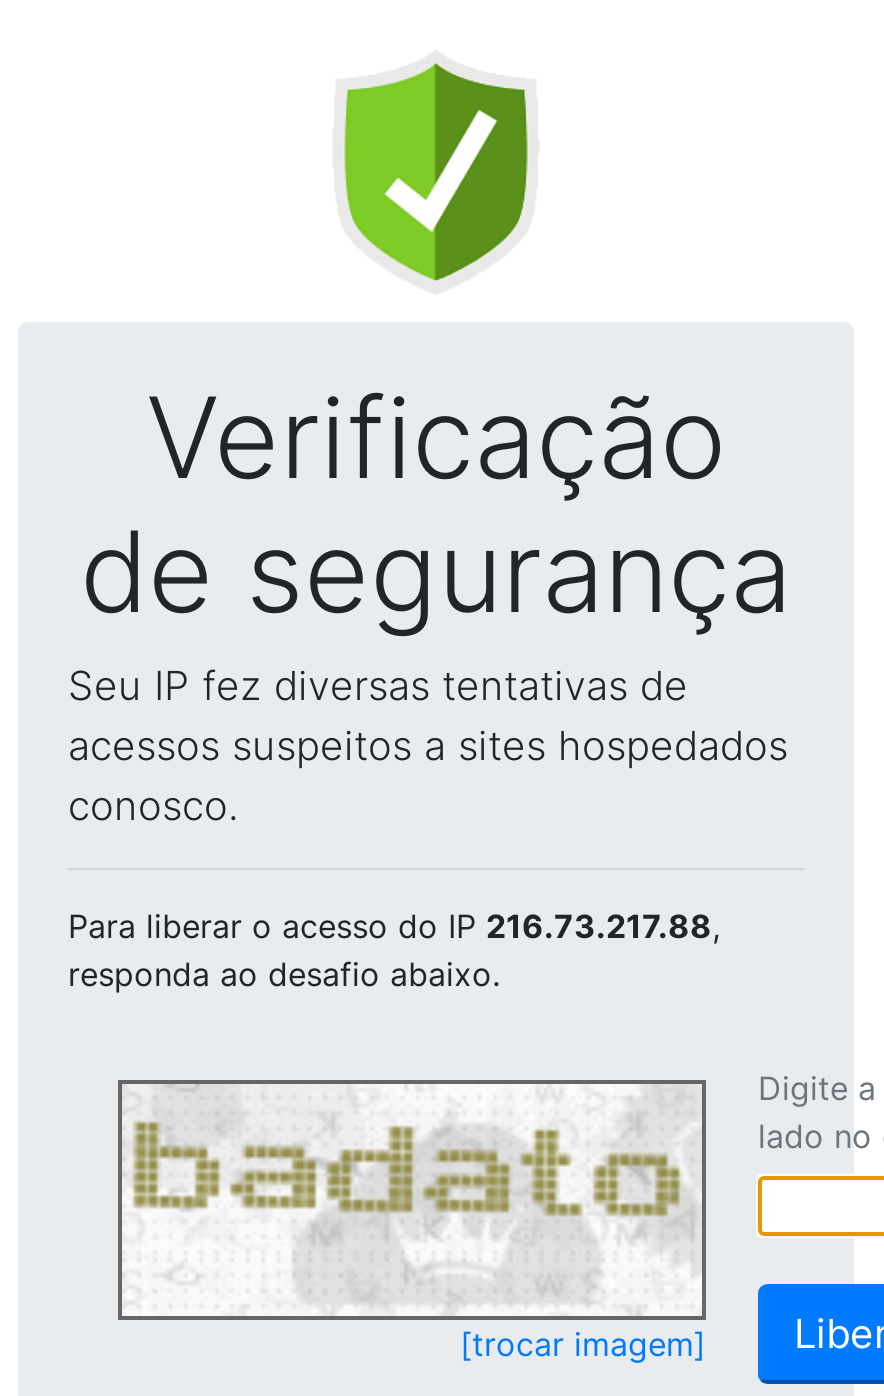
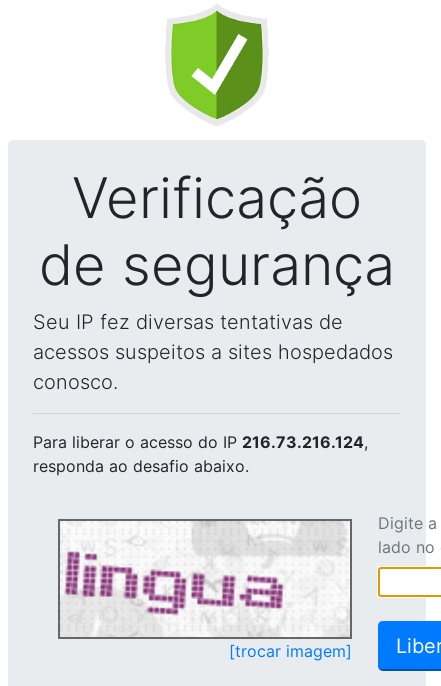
[68,906,720,946] Para liberar o acesso do IP 216.73.217.88, -> [33,432,368,452] Para liberar o acesso do IP 216.73.216.124,
[132,1088,696,1312] [image] -> [64,522,346,635] [image]

